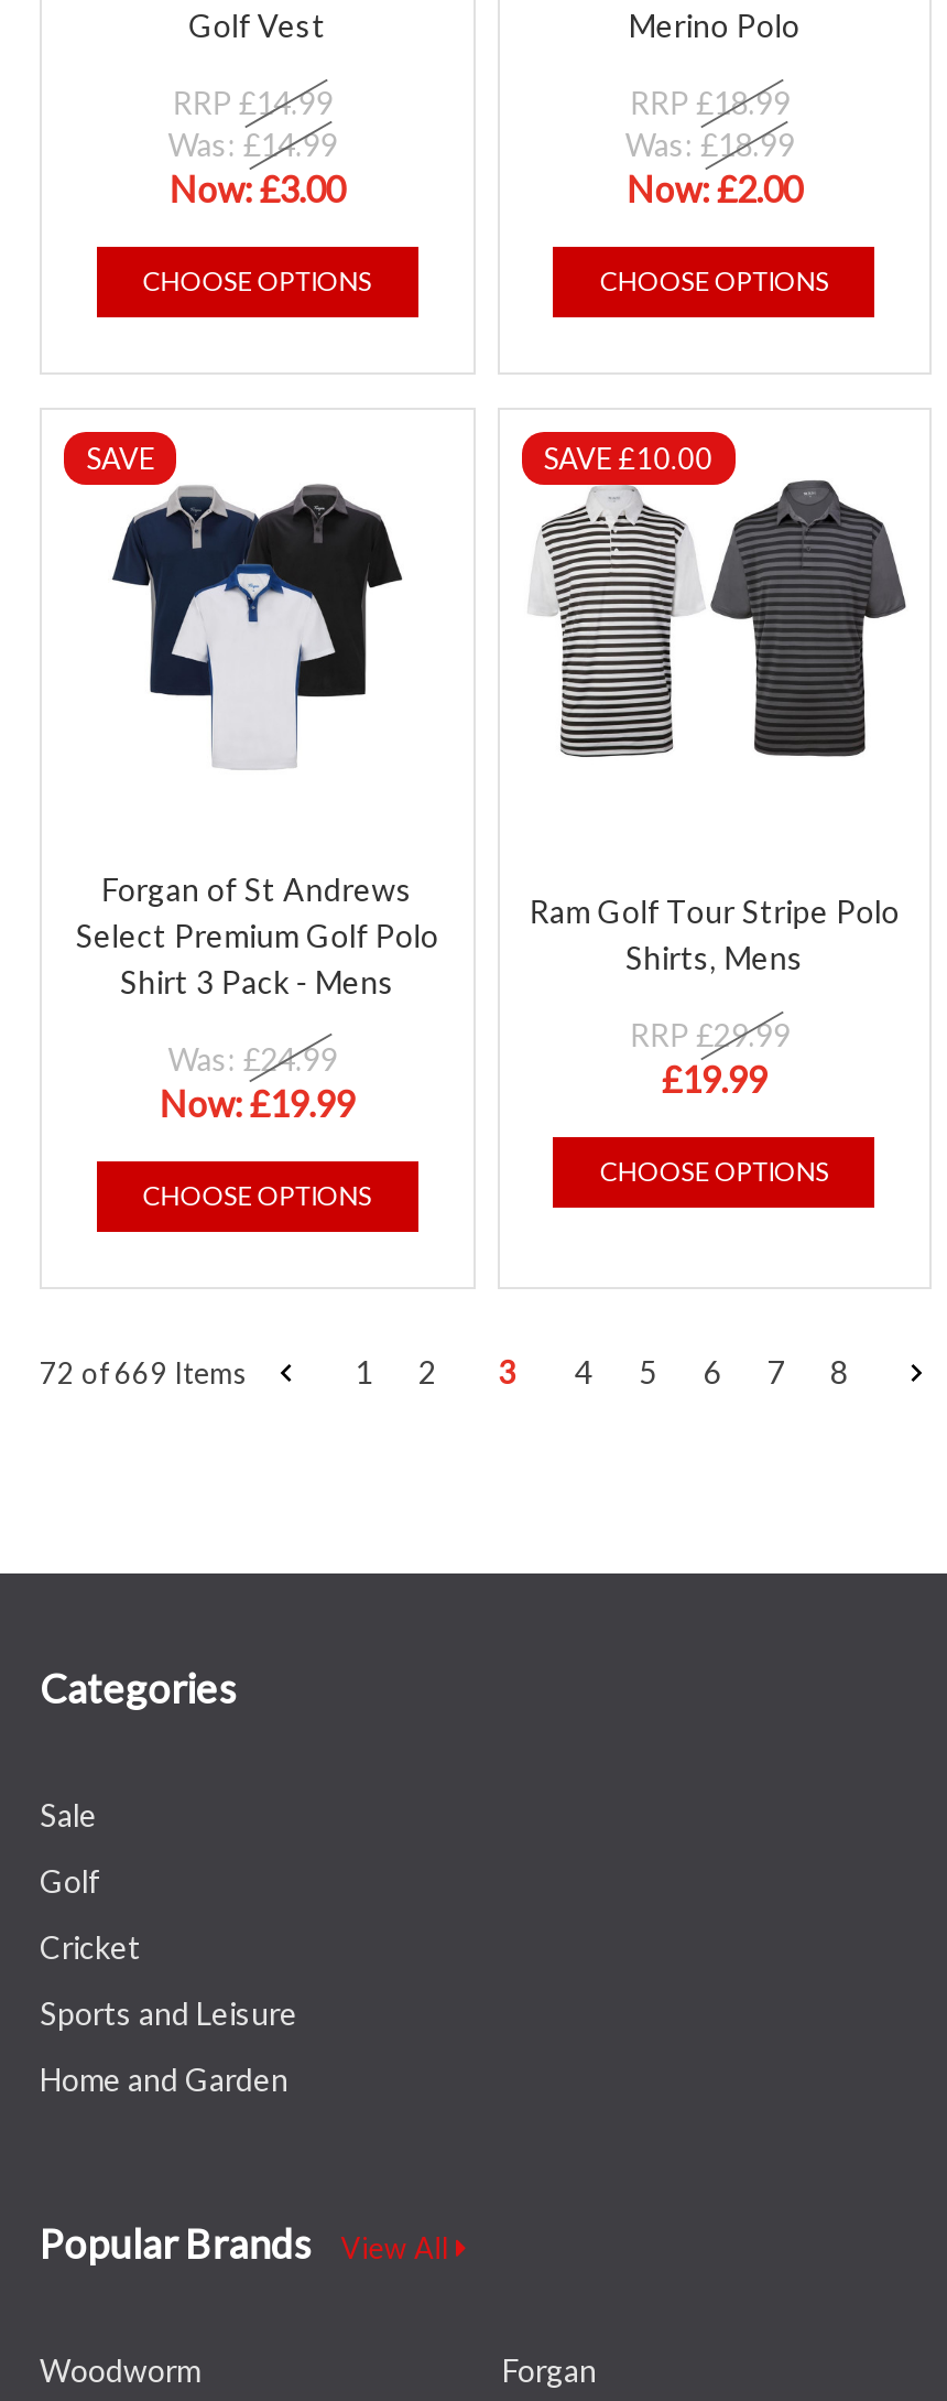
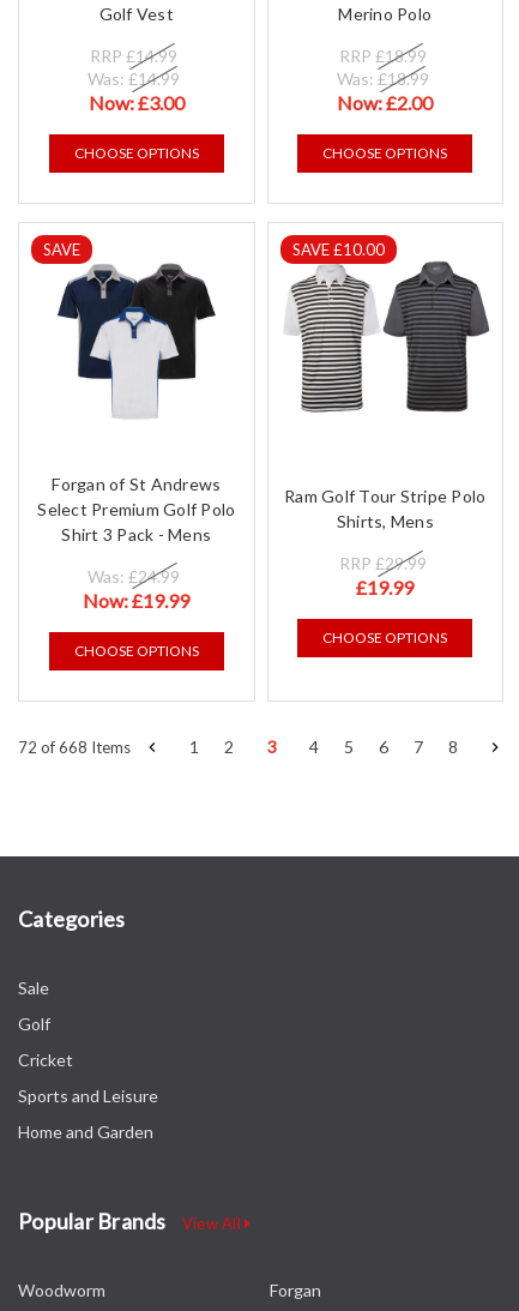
[40,1354,247,1390] 72 of 669 Items -> [18,737,131,756] 72 of 668 Items

